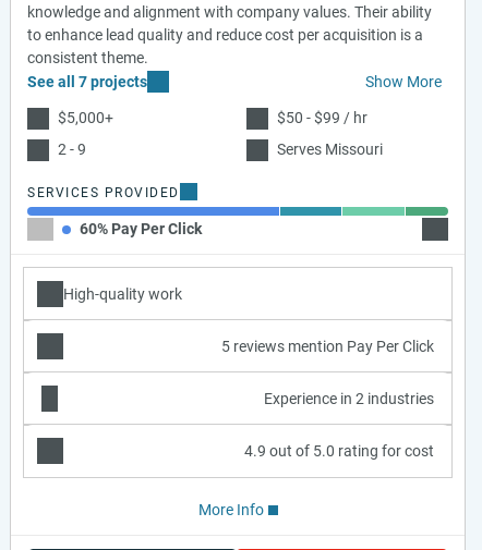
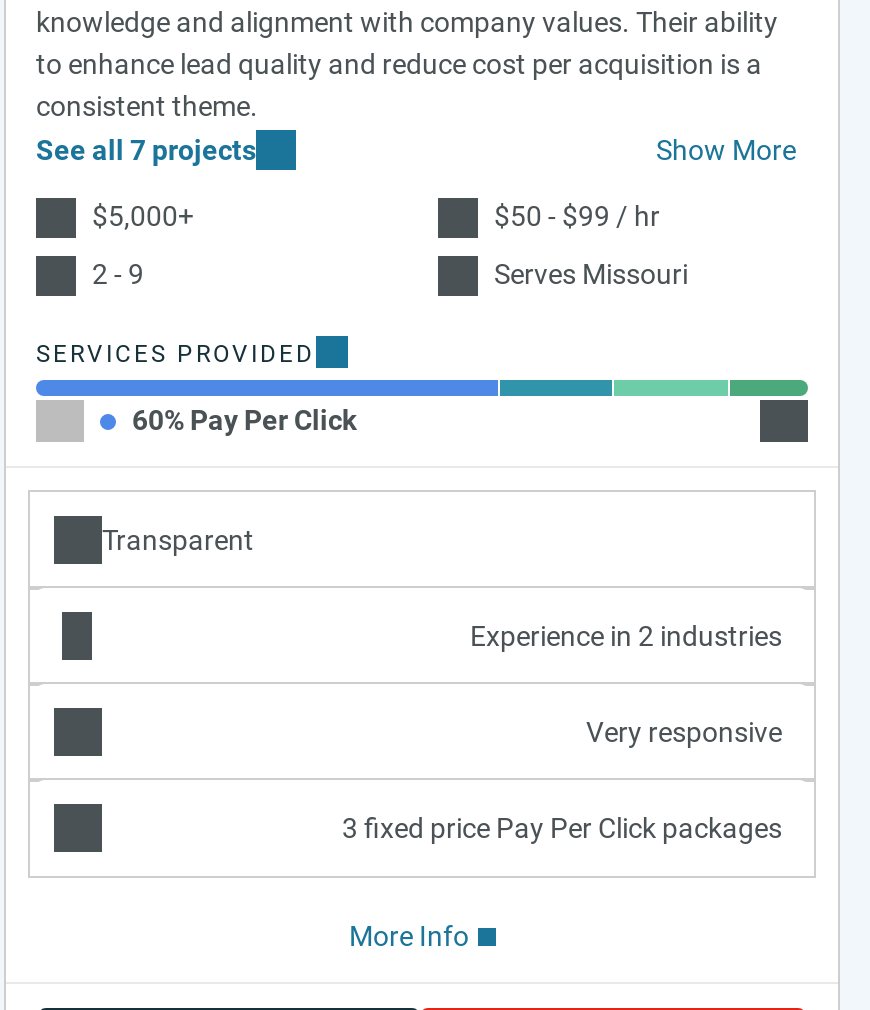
[63,285,434,355] High-quality work | 5 reviews mention Pay Per Click -> [102,523,254,555] Transparent
moved [264,389,434,407] -> [470,619,782,651]: Experience in 2 industries
[244,442,434,459] 4.9 out of 5.0 rating for cost -> [342,715,782,843] Very responsive | 3 fixed price Pay Per Click packages

